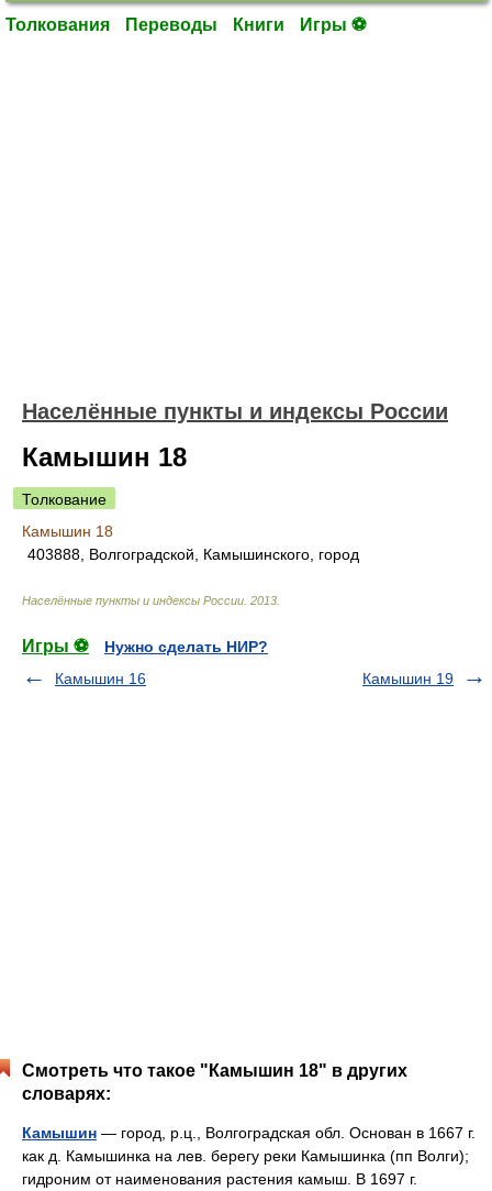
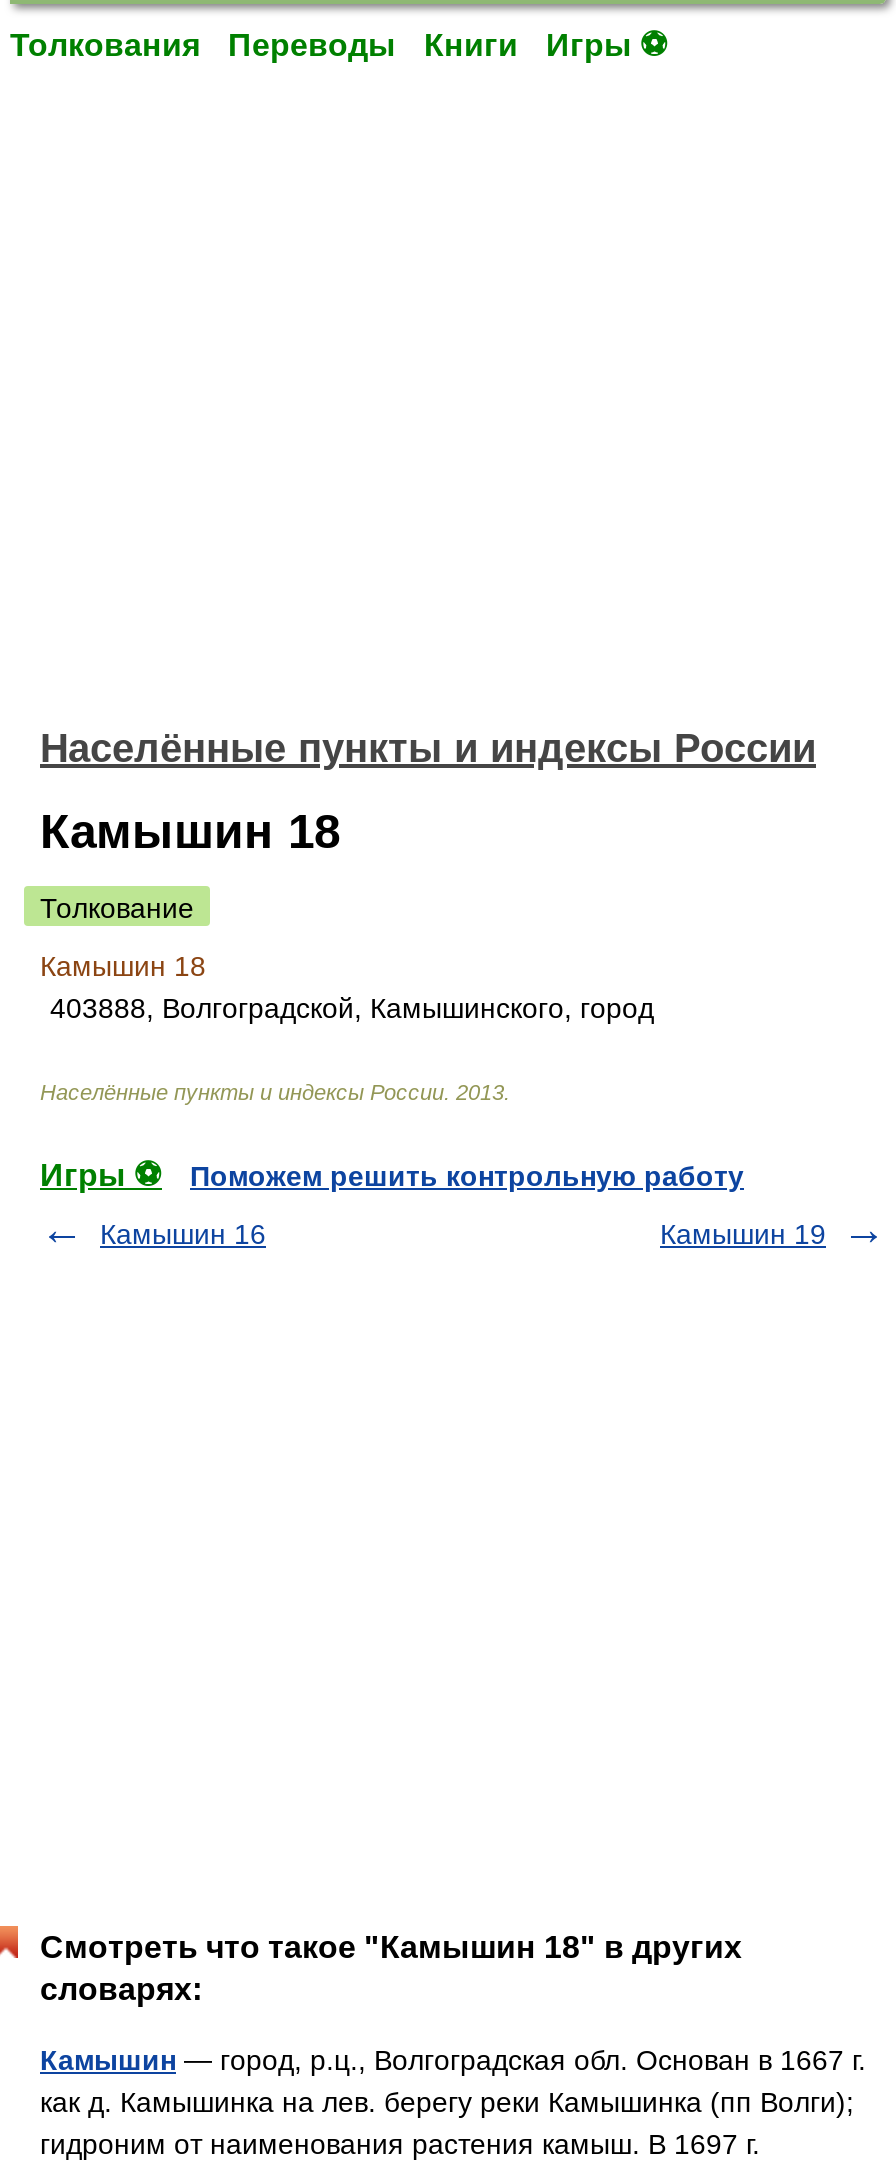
[104,638,268,655] Нужно сделать НИР? -> [190,1160,744,1192] Поможем решить контрольную работу

